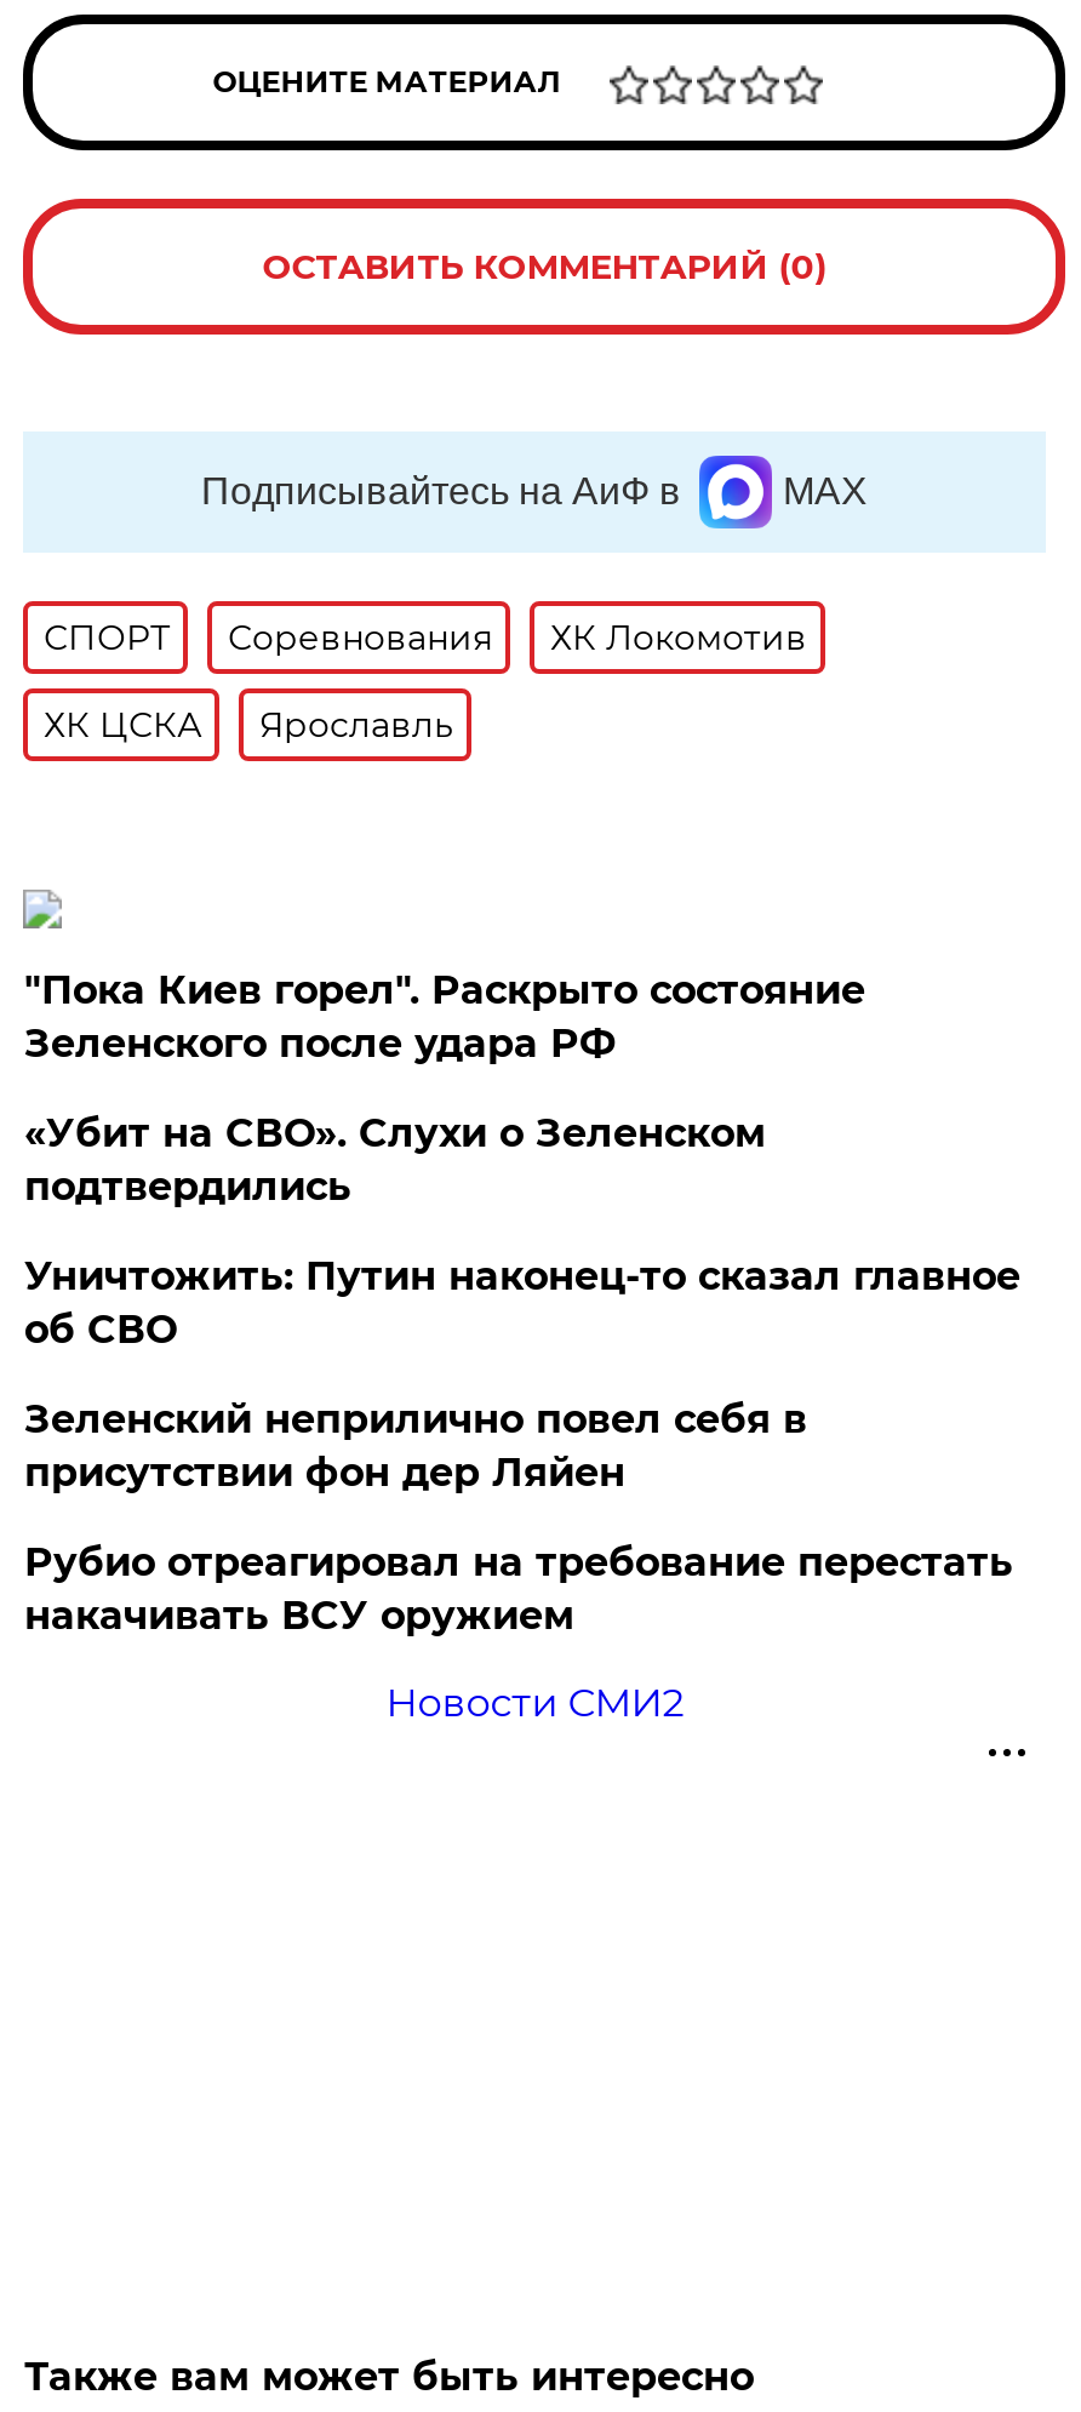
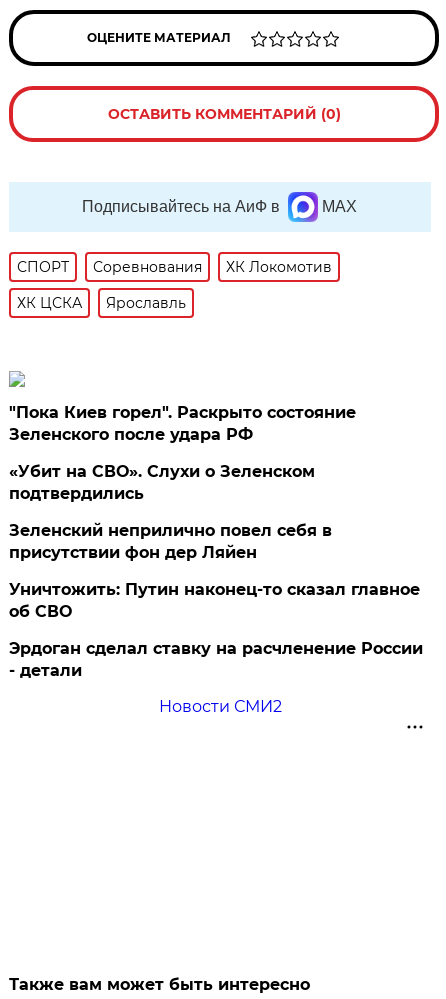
moved [24,1253,1020,1352] -> [9,580,420,621]: Уничтожить: Путин наконец-то сказал главное | об СВО
moved [24,1396,807,1495] -> [9,521,332,562]: Зеленский неприлично повел cебя в | присутствии фон дер Ляйен
[24,1539,1013,1638] Рубио отреагировал на требование перестать | накачивать ВСУ оружием -> [9,639,423,680] Эрдоган сделал ставку на расчленение России | - детали

